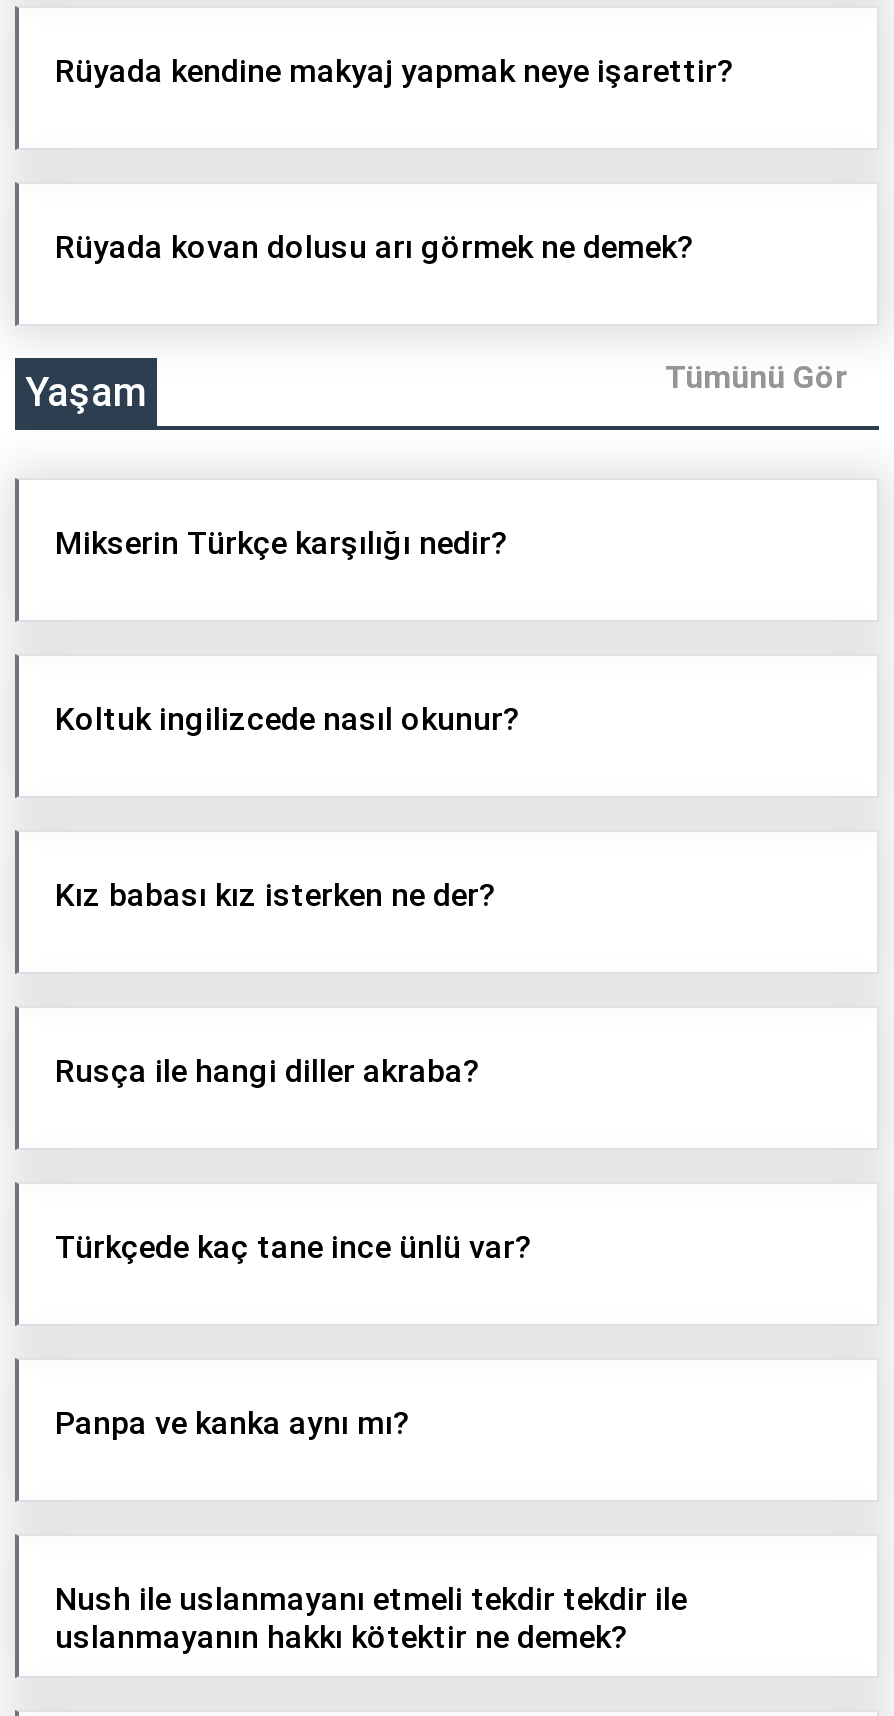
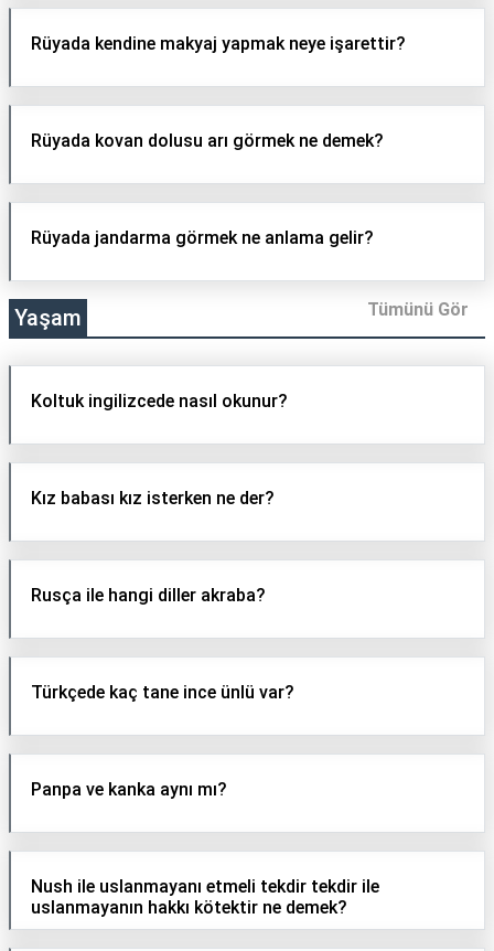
none -> [31,228,374,249] Rüyada jandarma görmek ne anlama gelir?
moved [25,359,849,417] -> [14,300,469,332]: Yaşam | Tümünü Gör
[55,525,509,563] Mikserin Türkçe karşılığı nedir? -> none

